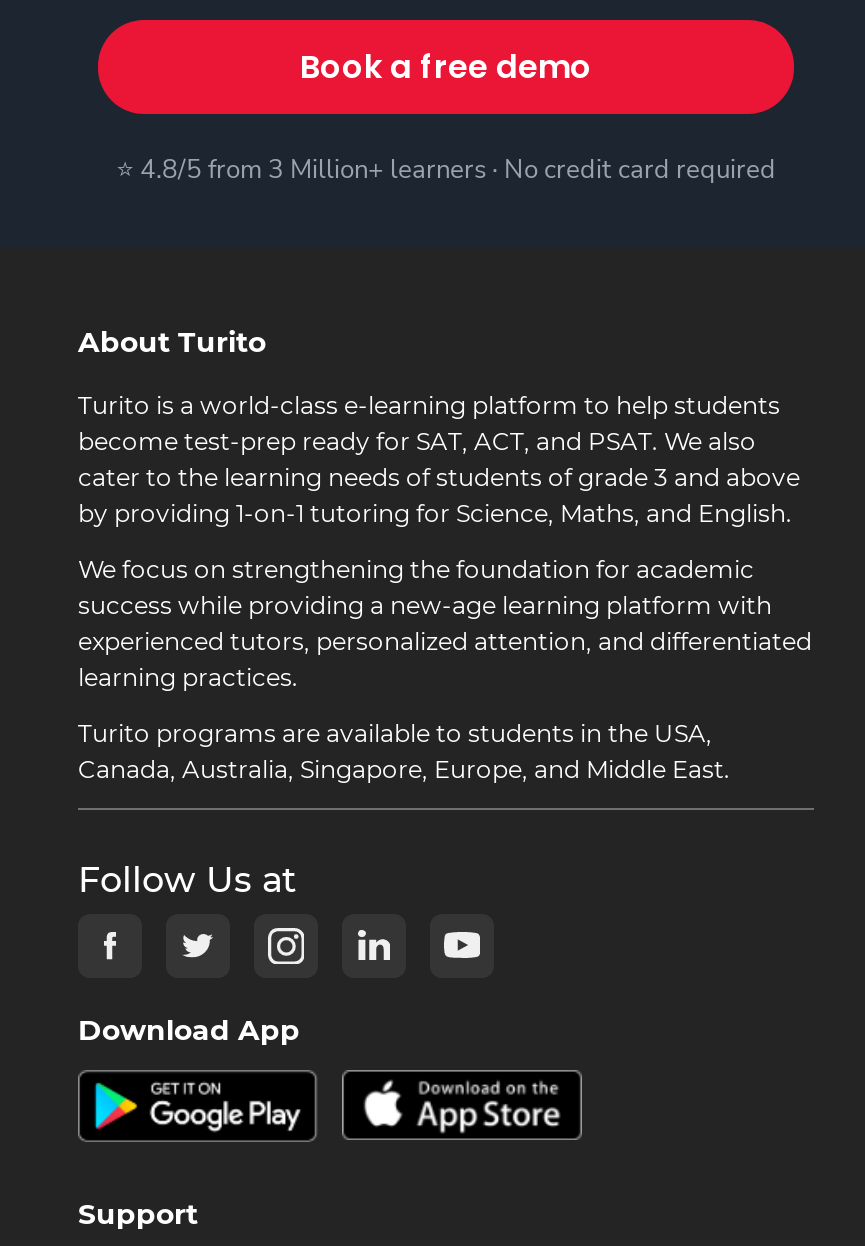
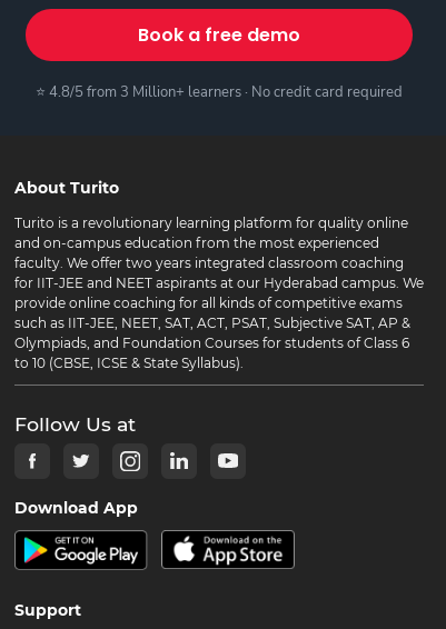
[78,389,812,783] Turito is a world-class e-learning platform to help students | become test-prep ready for SAT, ACT, and PSAT. We also | cater to the learning needs of students of grade 3 and above | by providing 1-on-1 tutoring for Science, Maths, and English. | We focus on strengthening the foundation for academic | success while providing a new-age learning platform with | experienced tutors, personalized attention, and differentiated | learning practices. | Turito programs are available to students in the USA, | Canada, Australia, Singapore, Europe, and Middle East. -> [14,214,424,371] Turito is a revolutionary learning platform for quality online | and on-campus education from the most experienced | faculty. We offer two years integrated classroom coaching | for IIT-JEE and NEET aspirants at our Hyderabad campus. We | provide online coaching for all kinds of competitive exams | such as IIT-JEE, NEET, SAT, ACT, PSAT, Subjective SAT, AP & | Olympiads, and Foundation Courses for students of Class 6 | to 10 (CBSE, ICSE & State Syllabus).

